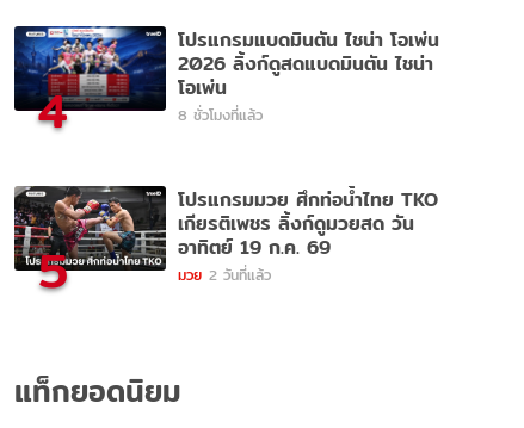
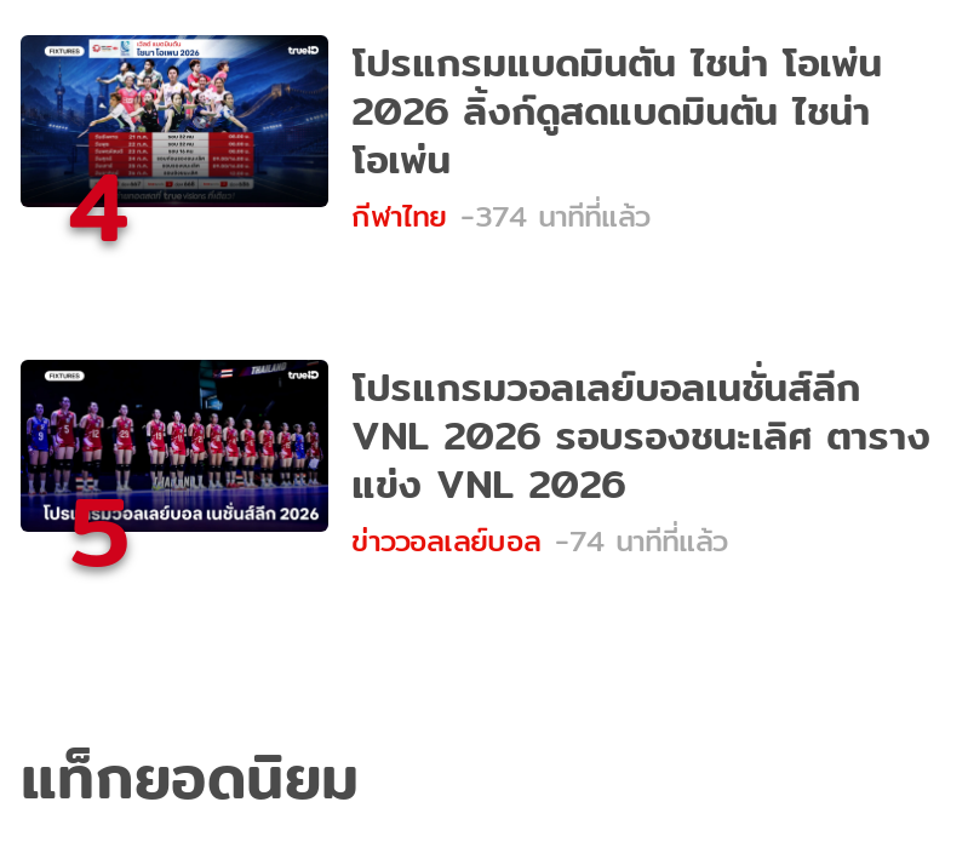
[177,104,262,126] 8 ชั่วโมงที่แล้ว -> [352,193,650,239] กีฬาไทย -374 นาทีที่แล้ว
[13,185,438,286] [image] | โปรแกรมมวย ศึกท่อน้ำไทย TKO | เกียรติเพชร ลิ้งก์ดูมวยสด วัน | อาทิตย์ 19 ก.ค. 69 | มวย 2 วันที่แล้ว -> [18,358,931,564] [image] | โปรแกรมวอลเลย์บอลเนชั่นส์ลีก | VNL 2026 รอบรองชนะเลิศ ตาราง | แข่ง VNL 2026 | ข่าววอลเลย์บอล -74 นาทีที่แล้ว

